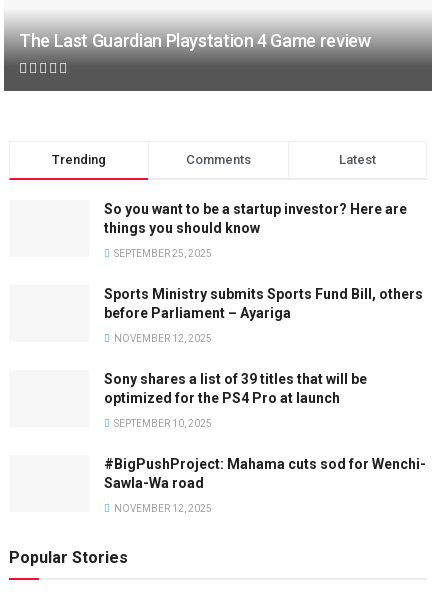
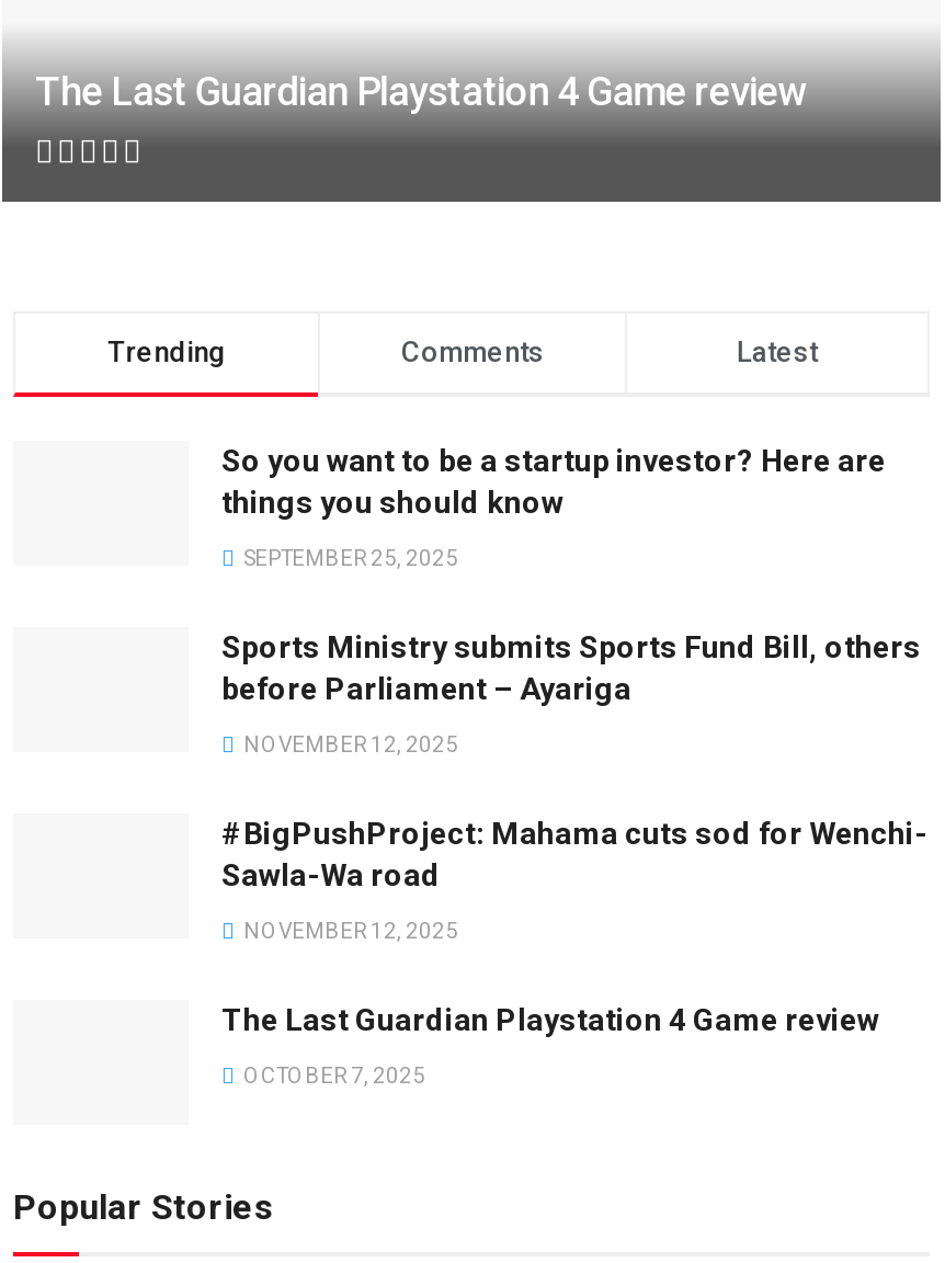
[104,371,367,429] Sony shares a list of 39 titles that will be | optimized for the PS4 Pro at launch | SEPTEMBER 10, 2025 -> none
moved [104,456,426,514] -> [221,816,927,943]: #BigPushProject: Mahama cuts sod for Wenchi- | Sawla-Wa road | NOVEMBER 12, 2025
none -> [221,1002,879,1088] The Last Guardian Playstation 4 Game review | OCTOBER 7, 2025

